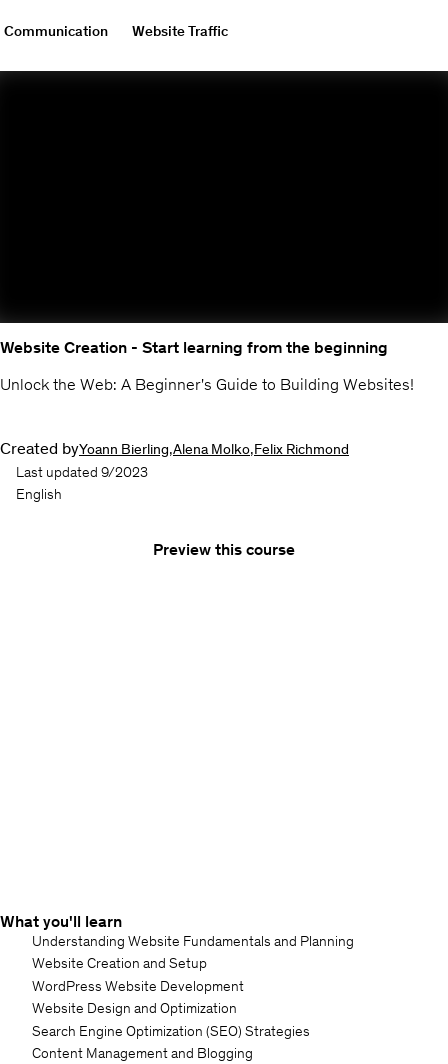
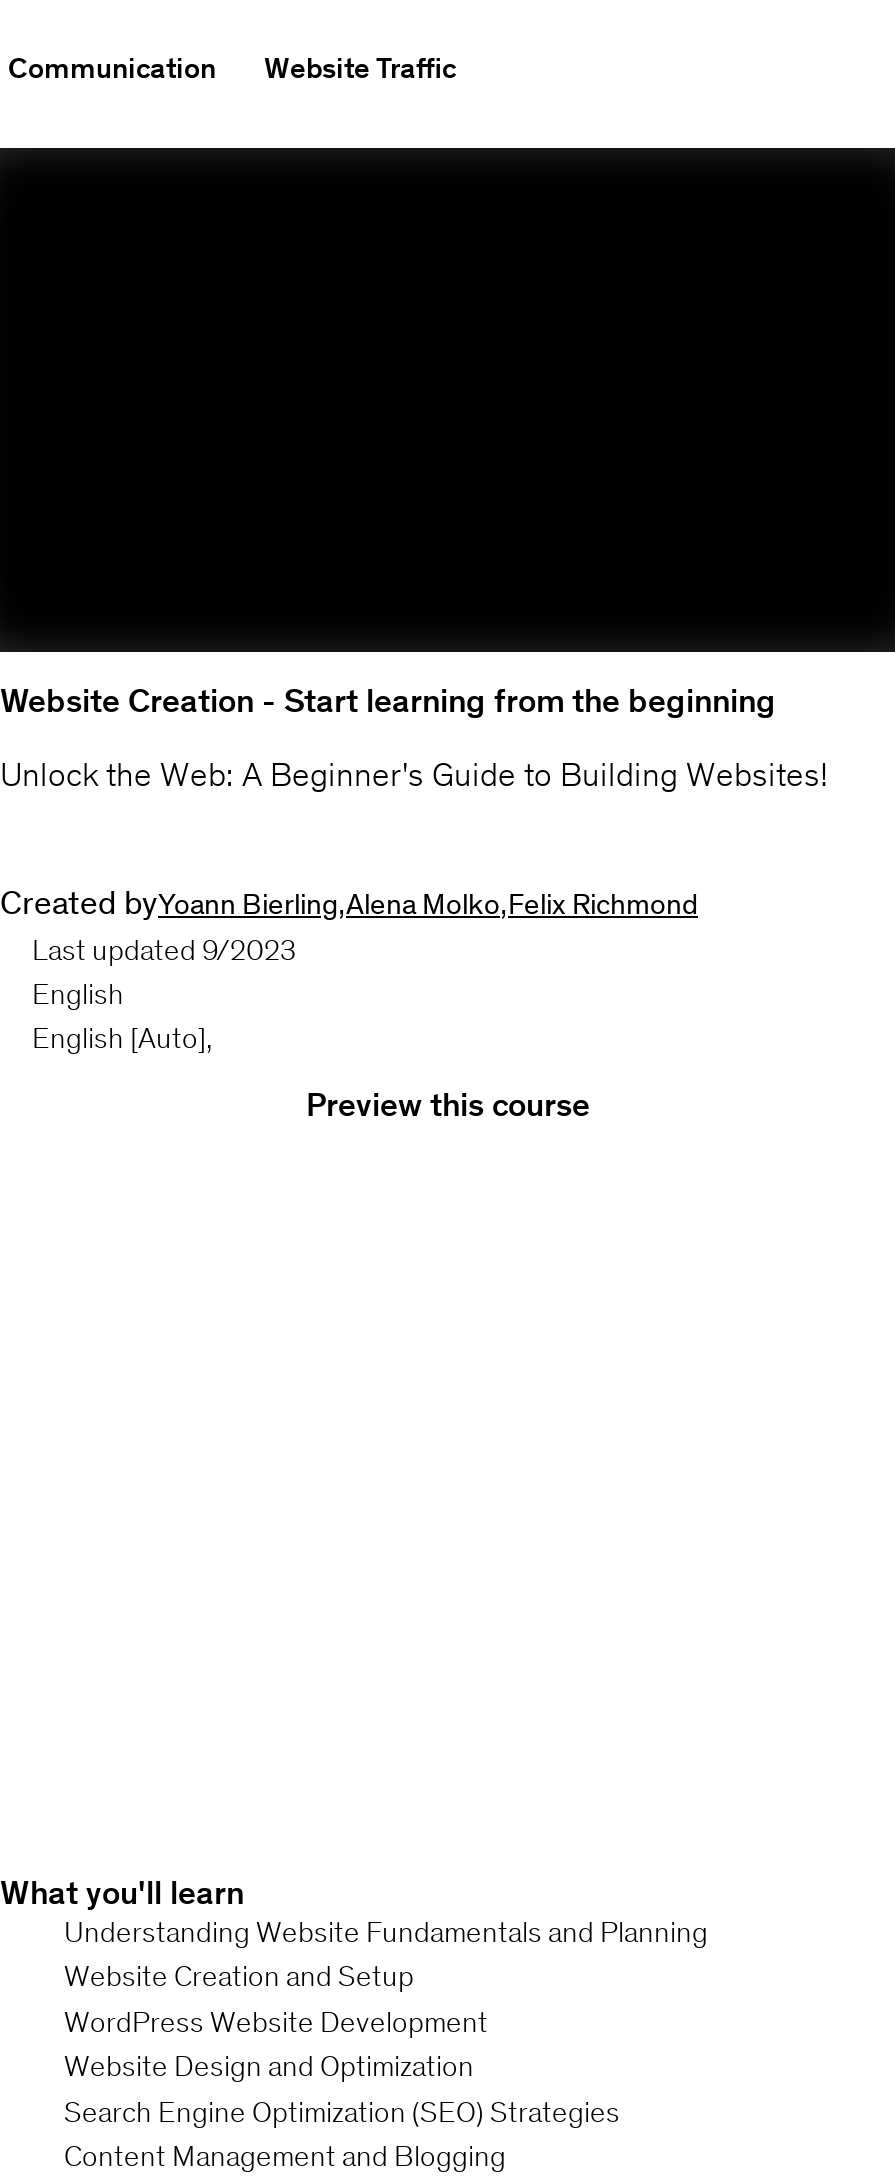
none -> [32,1020,212,1056] English [Auto],

